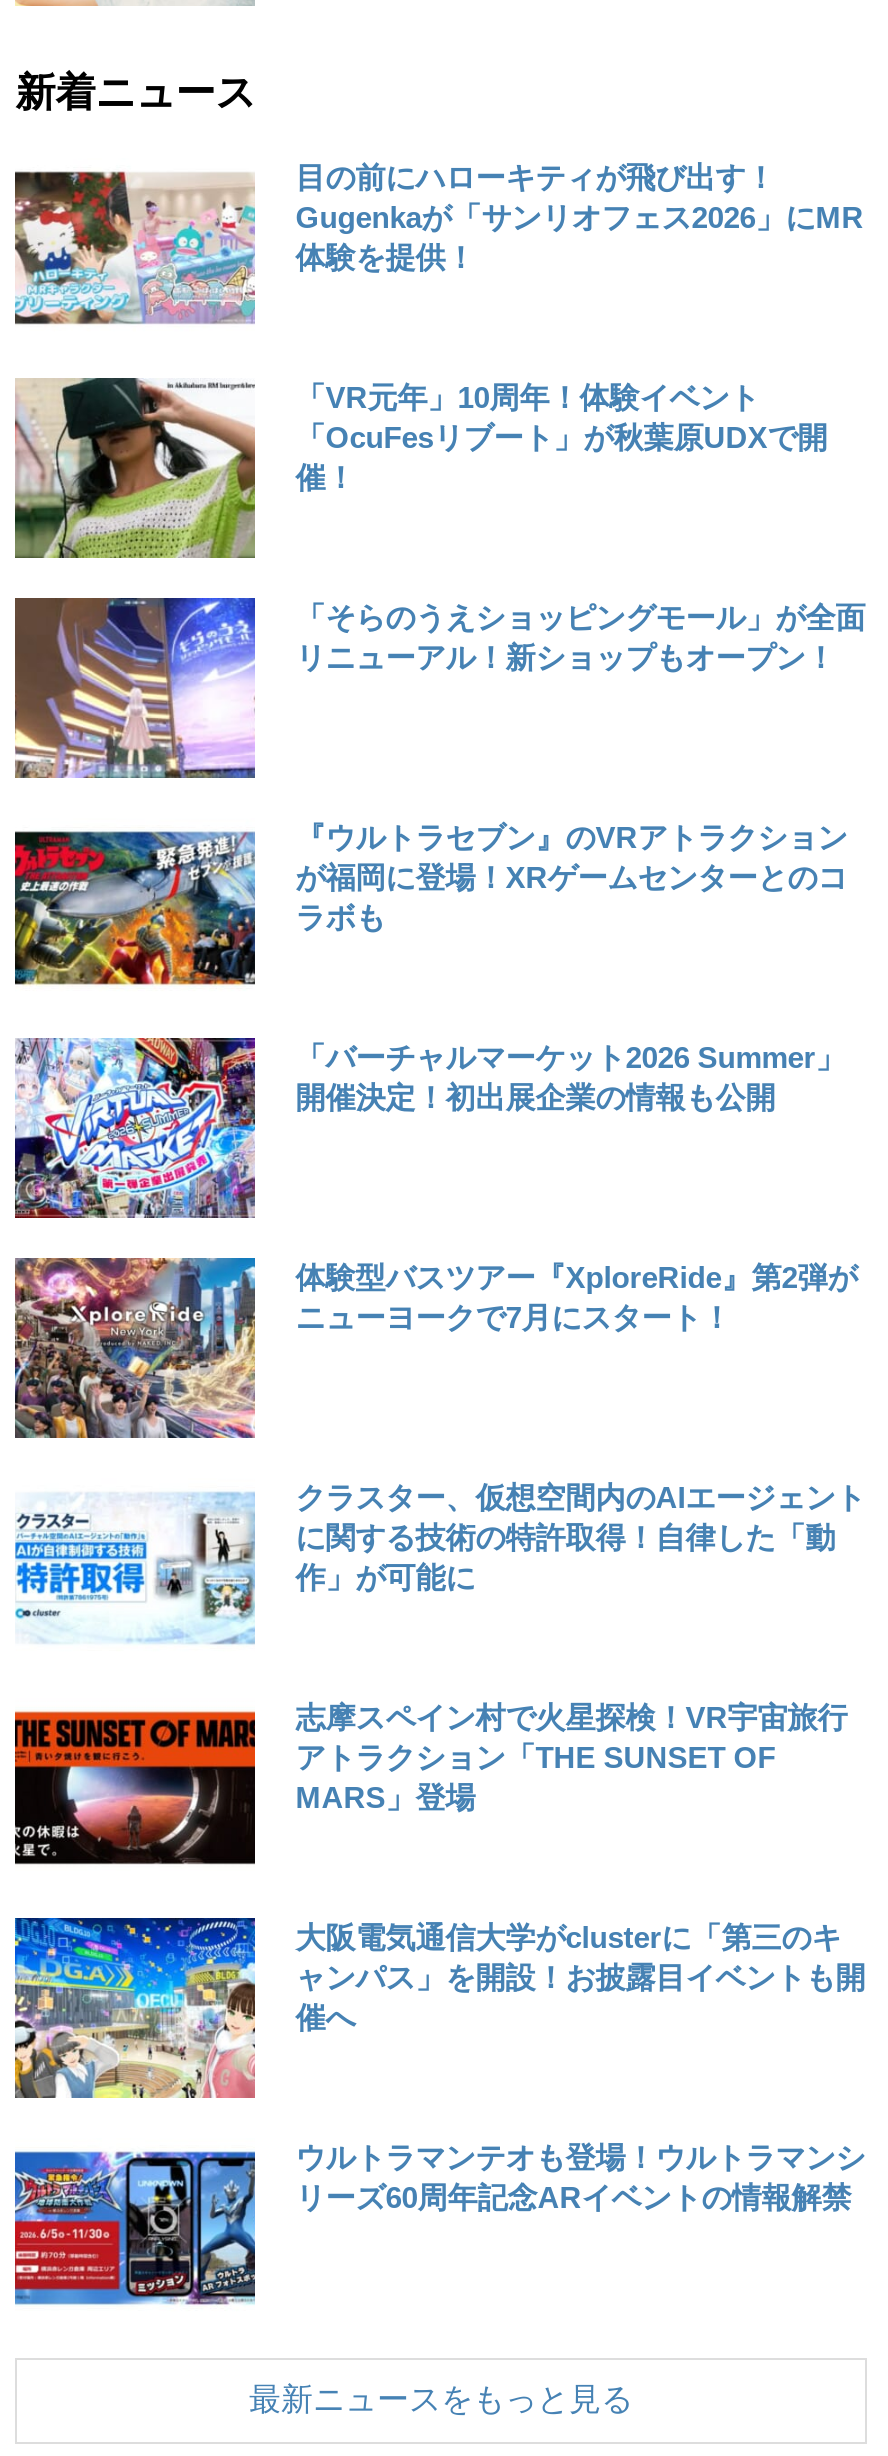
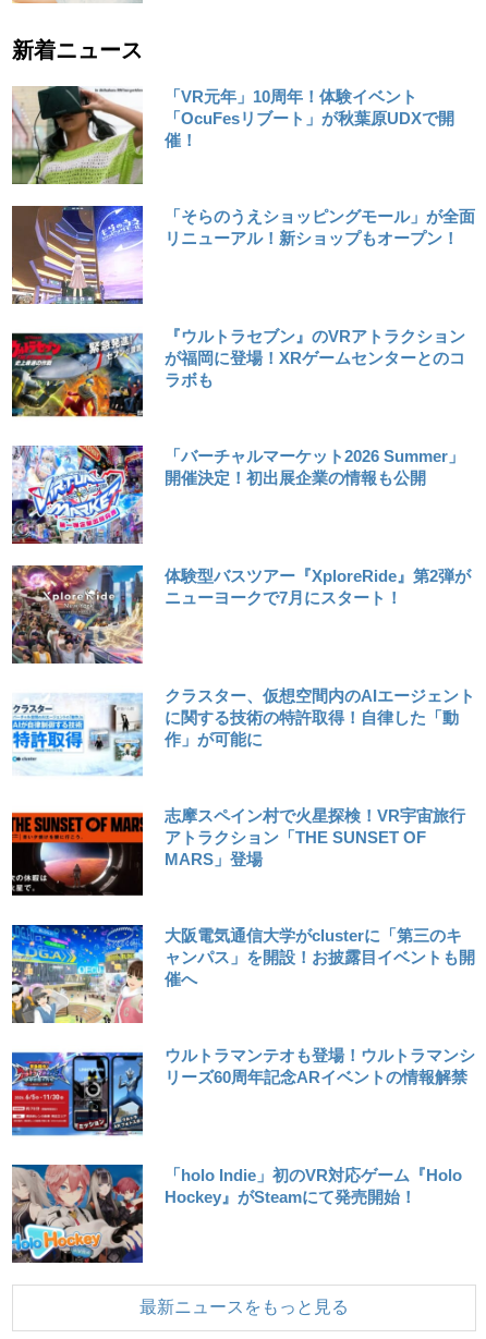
[13,158,863,326] [image] | 目の前にハローキティが飛び出す！ | Gugenkaが「サンリオフェス2026」にMR | 体験を提供！ -> none
moved [11,376,865,2214] -> [10,85,475,1086]: [image] | 「VR元年」10周年！体験イベント | 「OcuFesリブート」が秋葉原UDXで開 | ... | ウルトラマンテオも登場！ウルトラマンシ | リーズ60周年記念ARイベントの情報解禁
moved [11,2146,259,2310] -> [10,1049,145,1139]: [image]
none -> [11,1164,462,1264] [image] | 「holo Indie」初のVR対応ゲーム『Holo | Hockey』がSteamにて発売開始！

